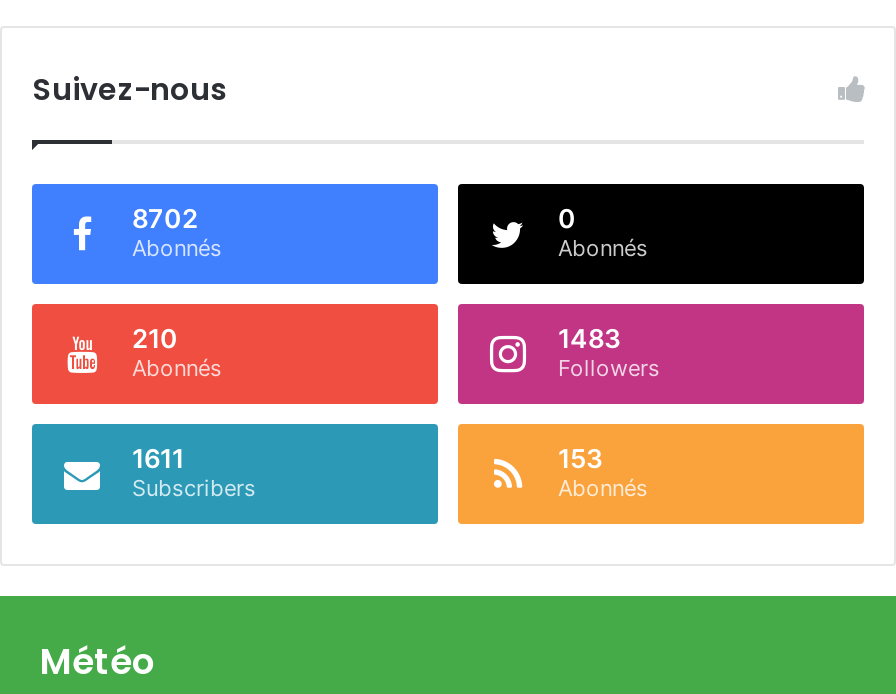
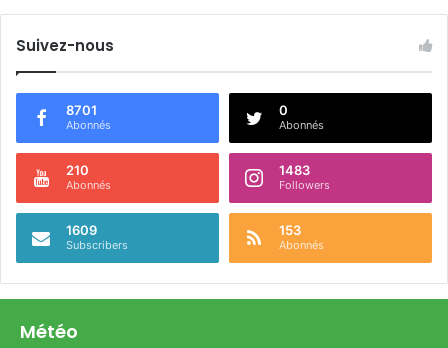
[132,202,198,234] 8702 -> [66,102,97,118] 8701
[132,442,184,474] 1611 -> [66,222,97,238] 1609

